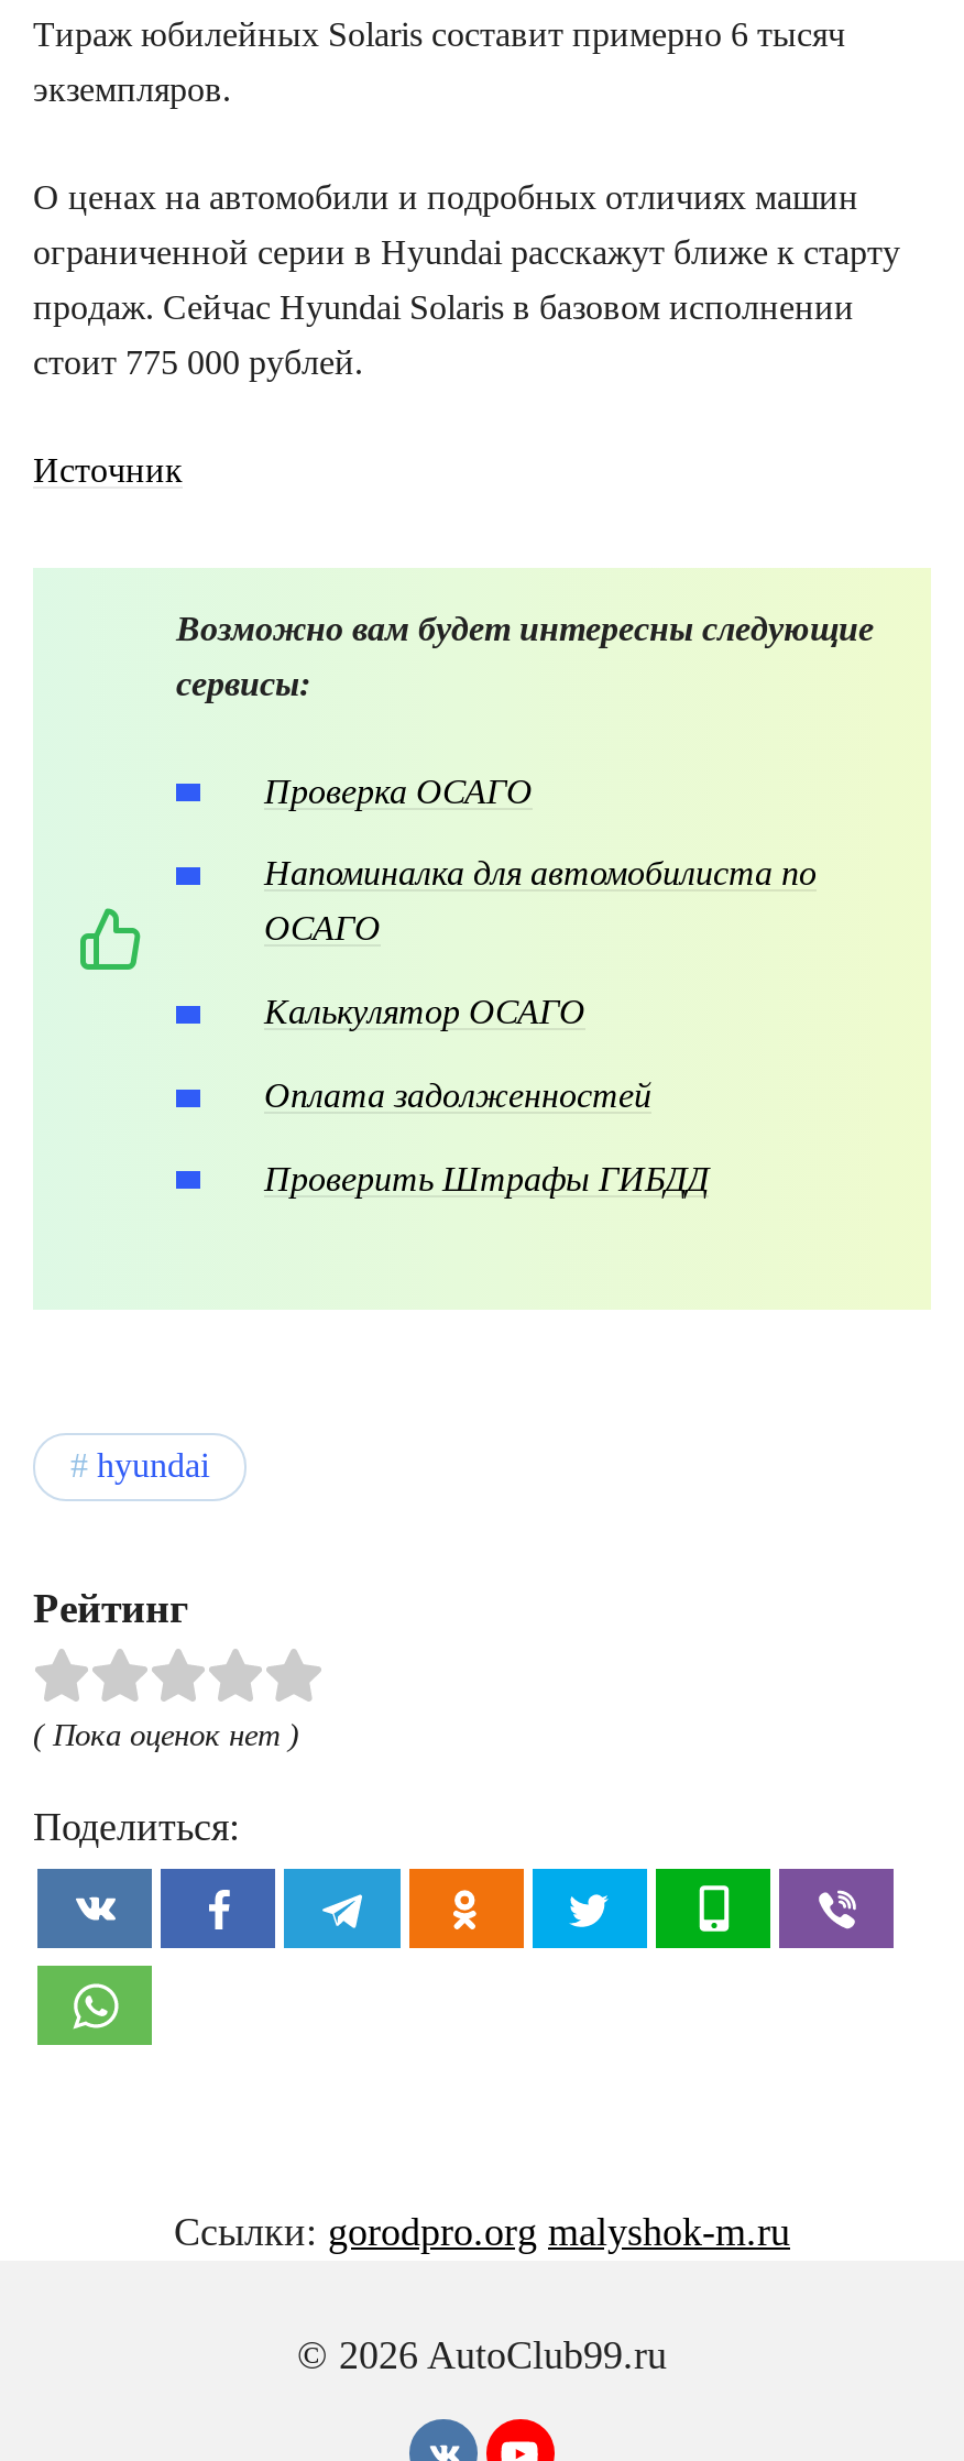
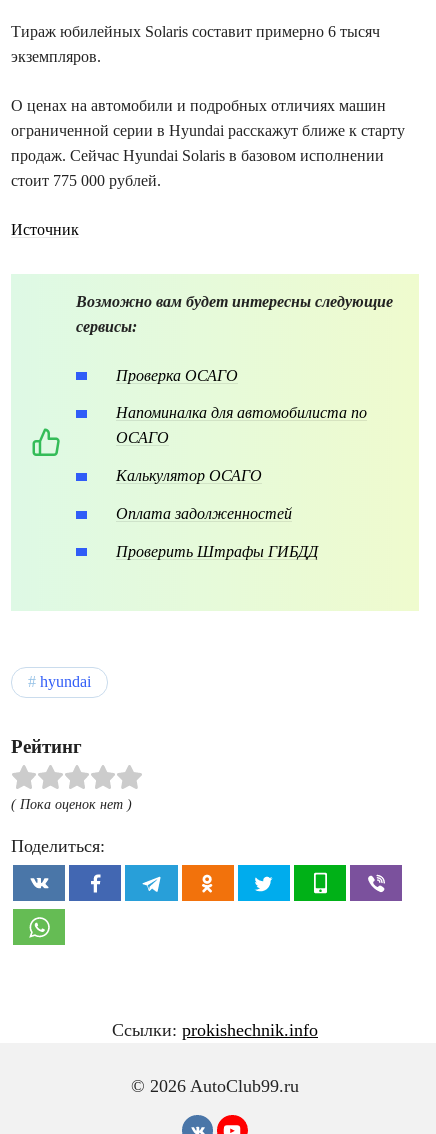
[174,2210,790,2254] Ссылки: gorodpro.org malyshok-m.ru -> [112,1020,318,1040] Ссылки: prokishechnik.info

